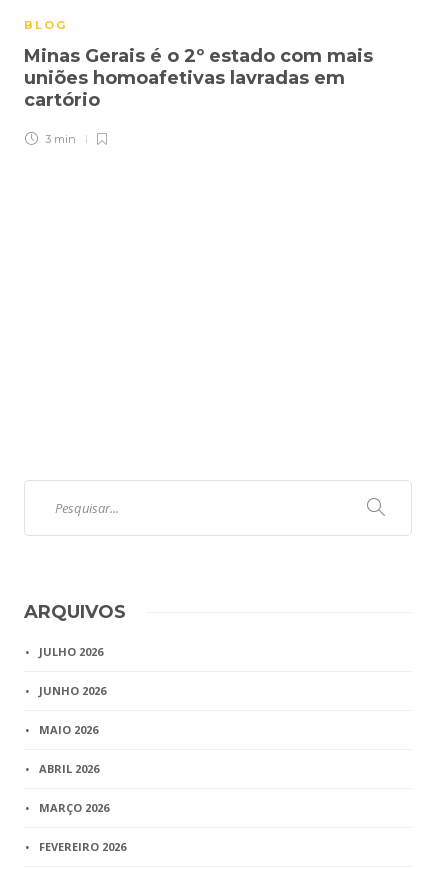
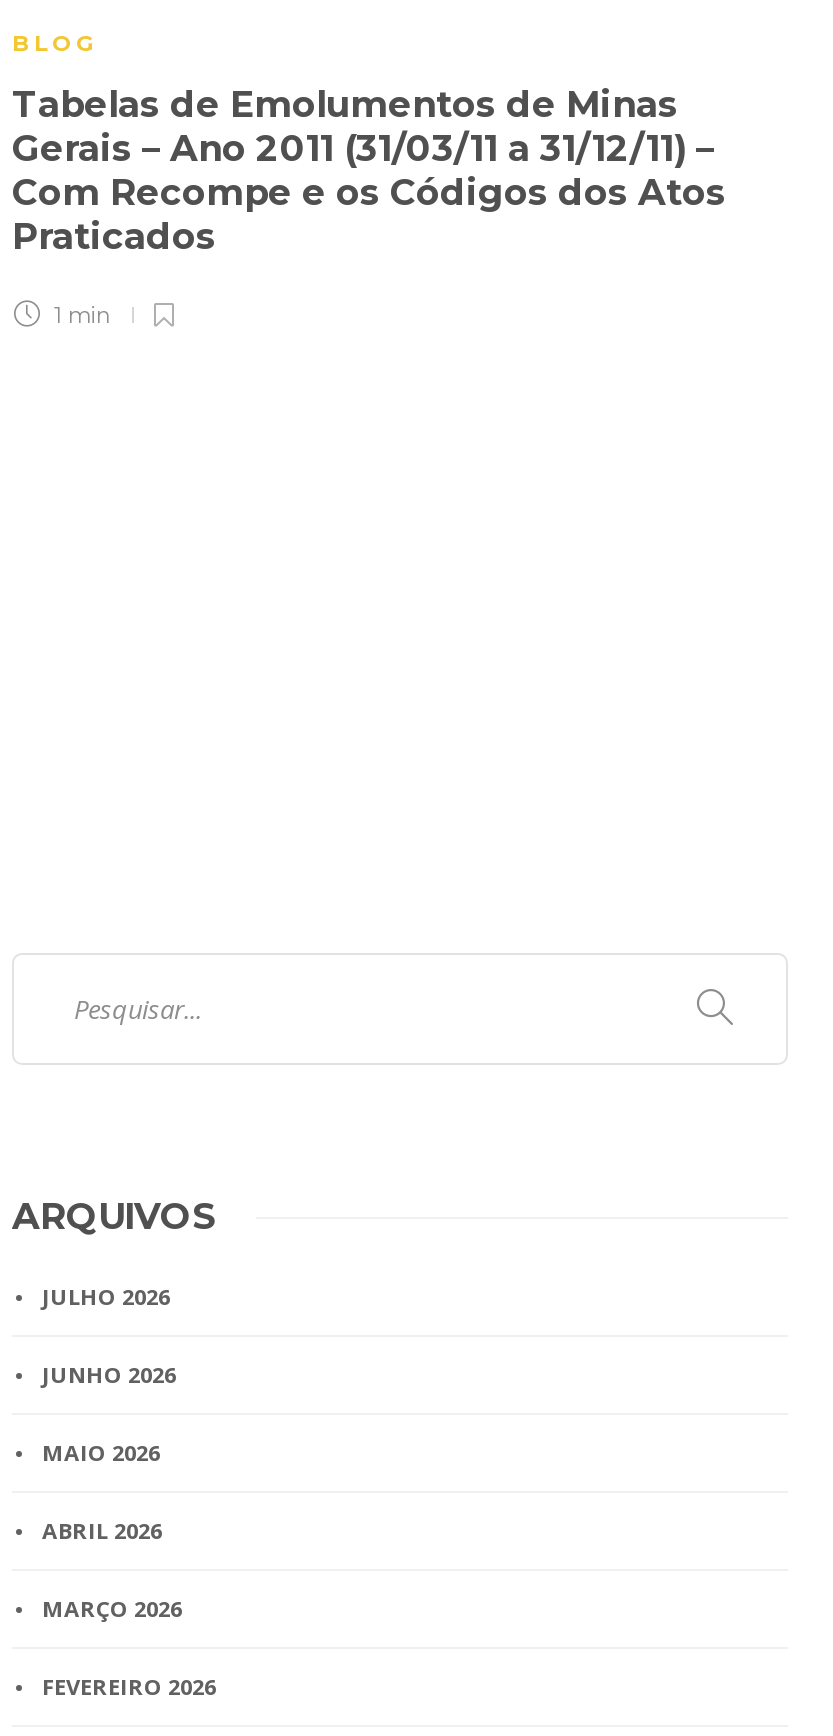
[24,45,373,111] Minas Gerais é o 2º estado com mais | uniões homoafetivas lavradas em | cartório -> [12,84,726,260] Tabelas de Emolumentos de Minas | Gerais – Ano 2011 (31/03/11 a 31/12/11) – | Com Recompe e os Códigos dos Atos | Praticados
[42,132,76,146] 3 min -> [48,302,112,330] 1 min

